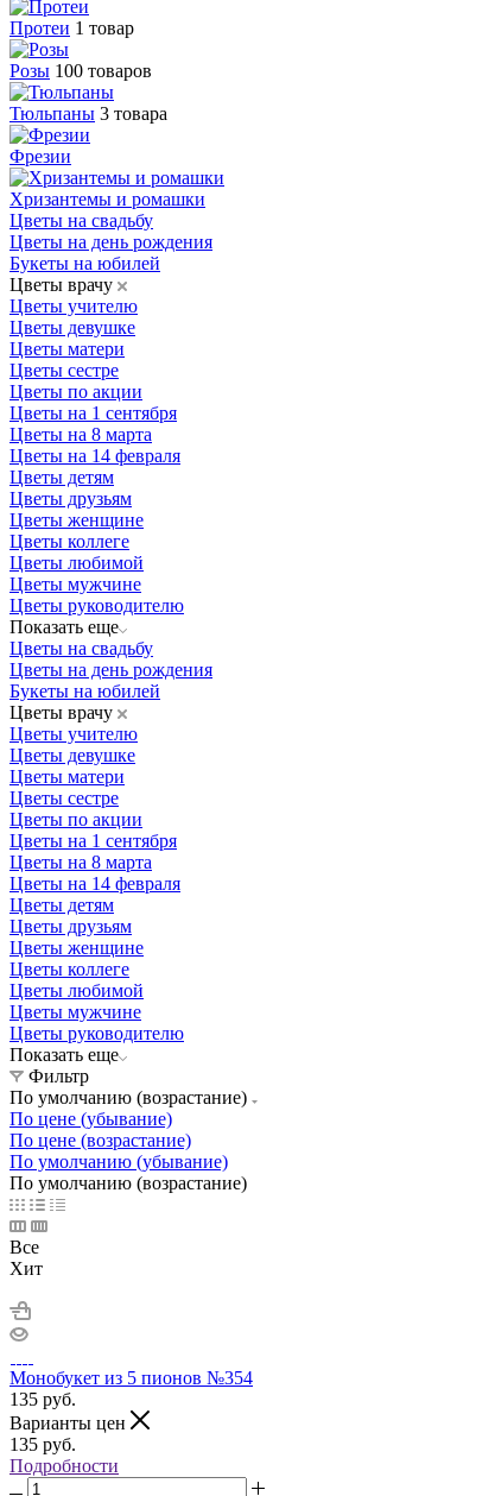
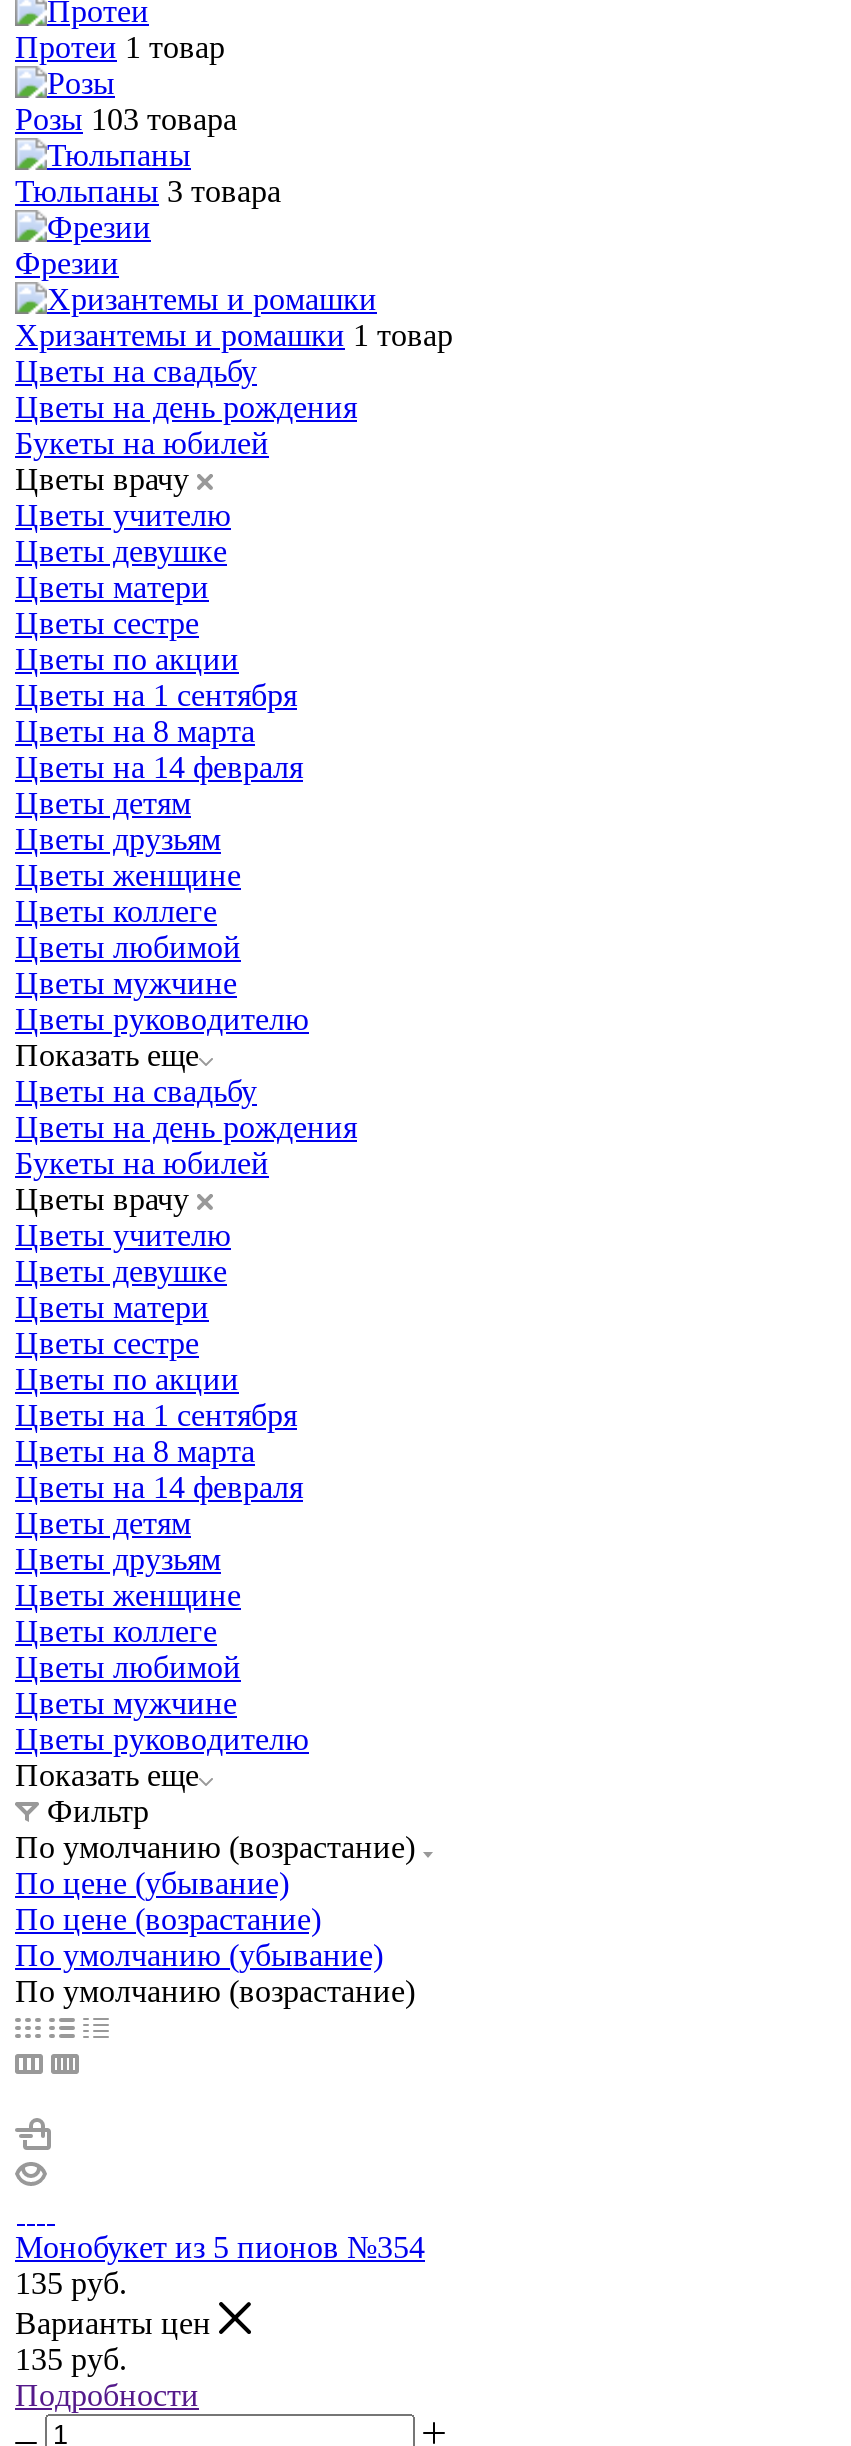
[9,60,152,80] Розы 100 товаров -> [15,101,237,135] Розы 103 товара
[9,188,205,209] Хризантемы и ромашки -> [15,317,453,351] Хризантемы и ромашки 1 товар
[9,1236,43,1278] Все | Хит -> none

